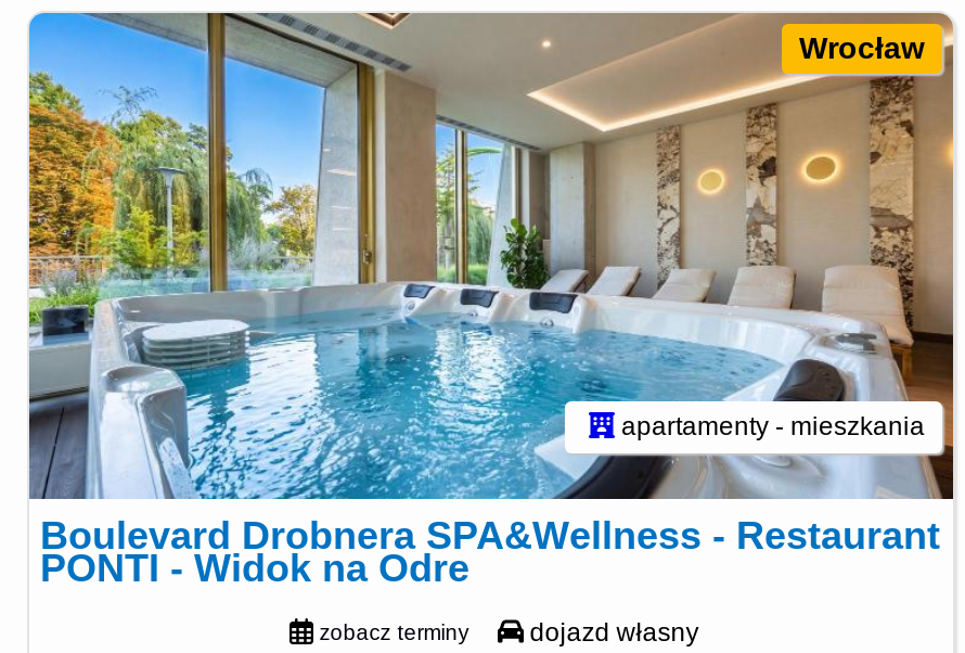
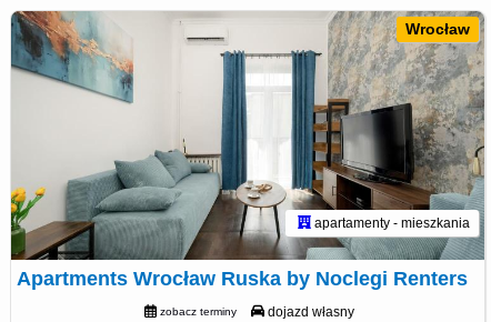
[27,11,955,590] [image] | Boulevard Drobnera SPA&Wellness - Restaurant | PONTI - Widok na Odre -> [10,10,485,290] [image] | Apartments Wrocław Ruska by Noclegi Renters

